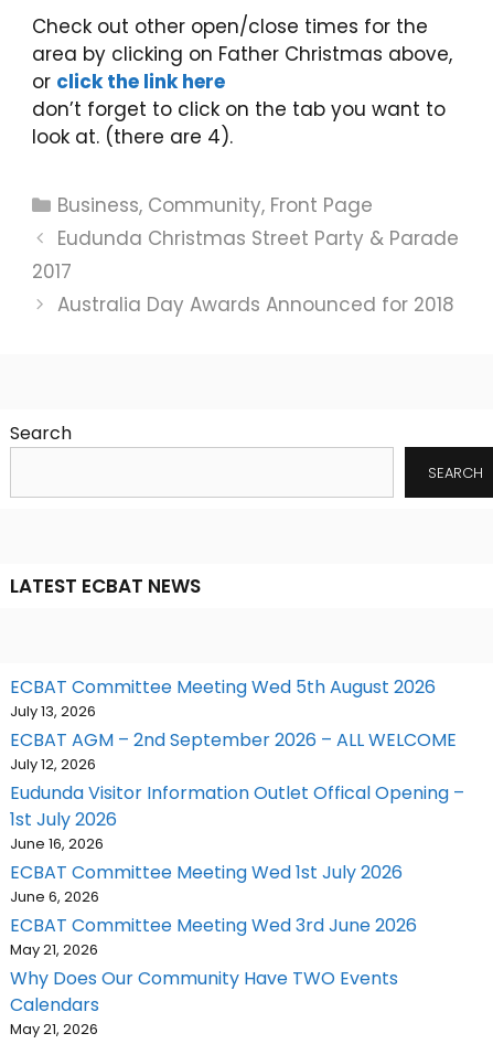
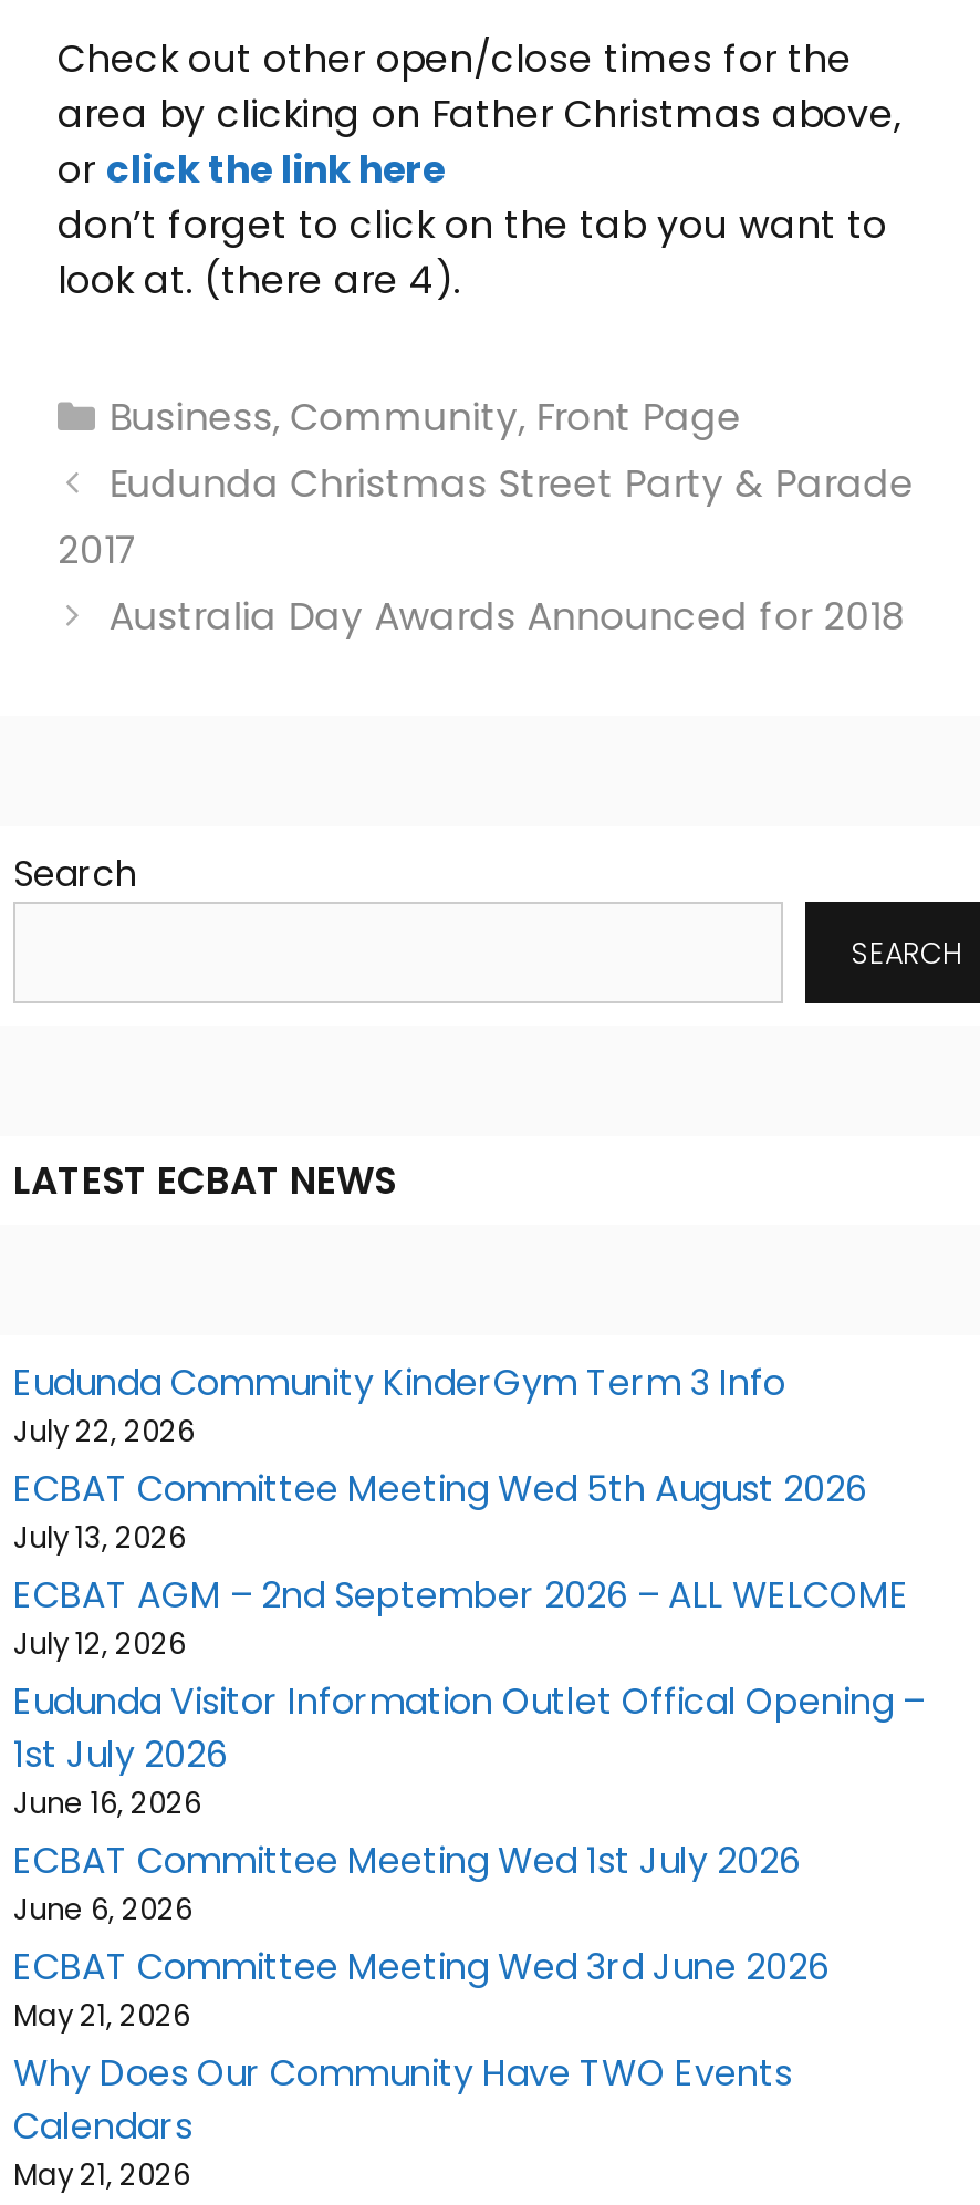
none -> [13,1359,785,1454] Eudunda Community KinderGym Term 3 Info | July 22, 2026

